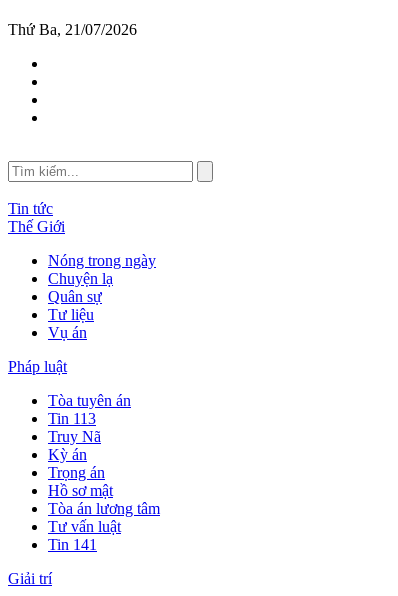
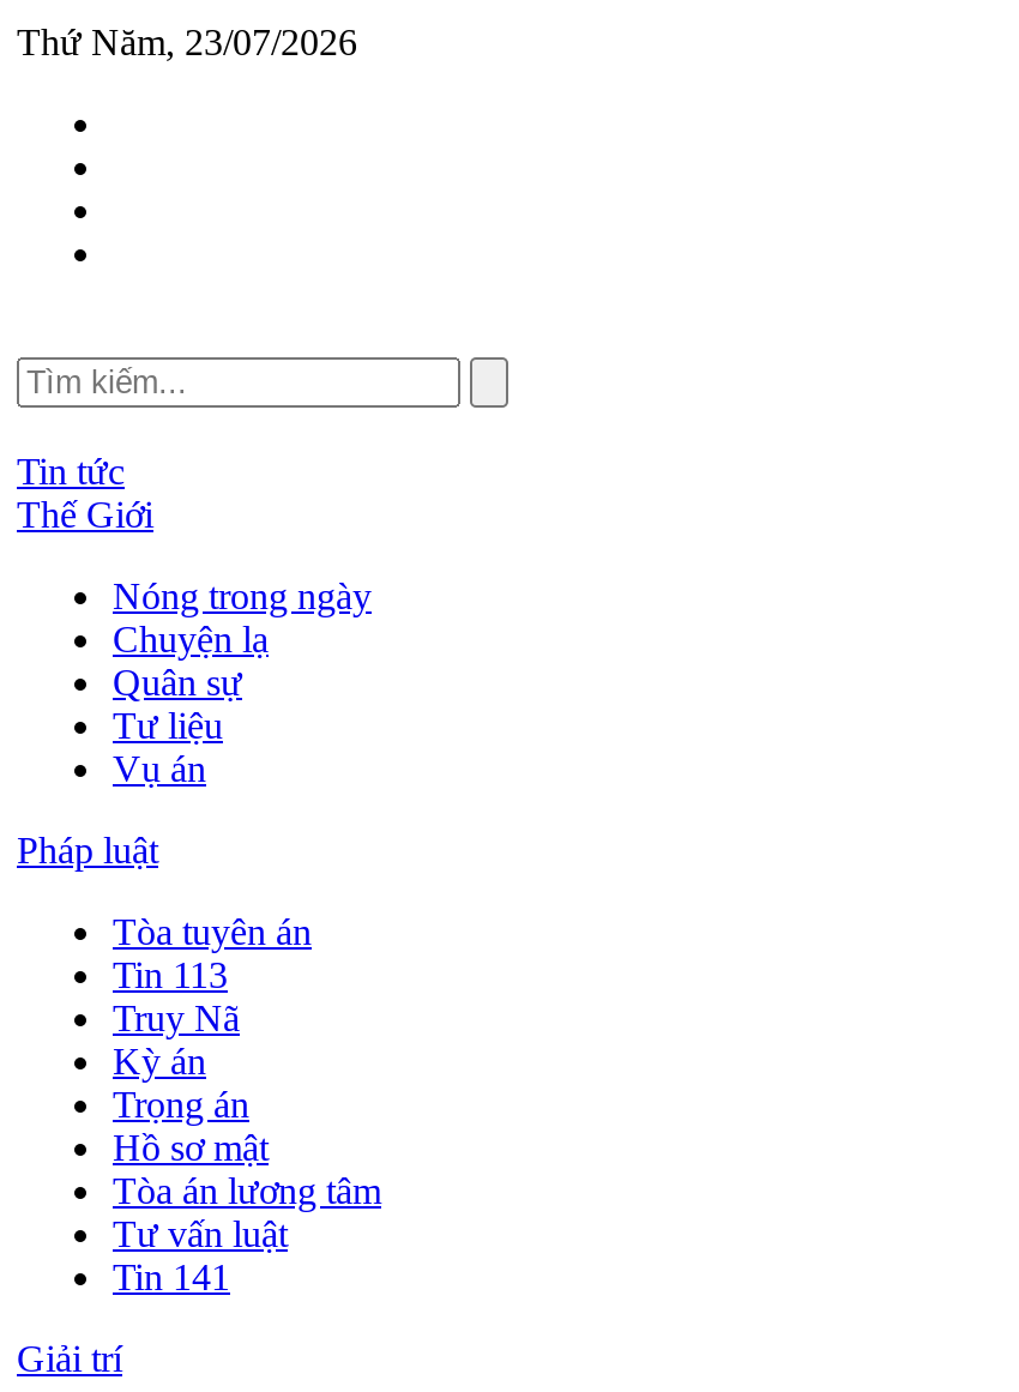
[8,21,137,38] Thứ Ba, 21/07/2026 -> [17,22,357,62] Thứ Năm, 23/07/2026

